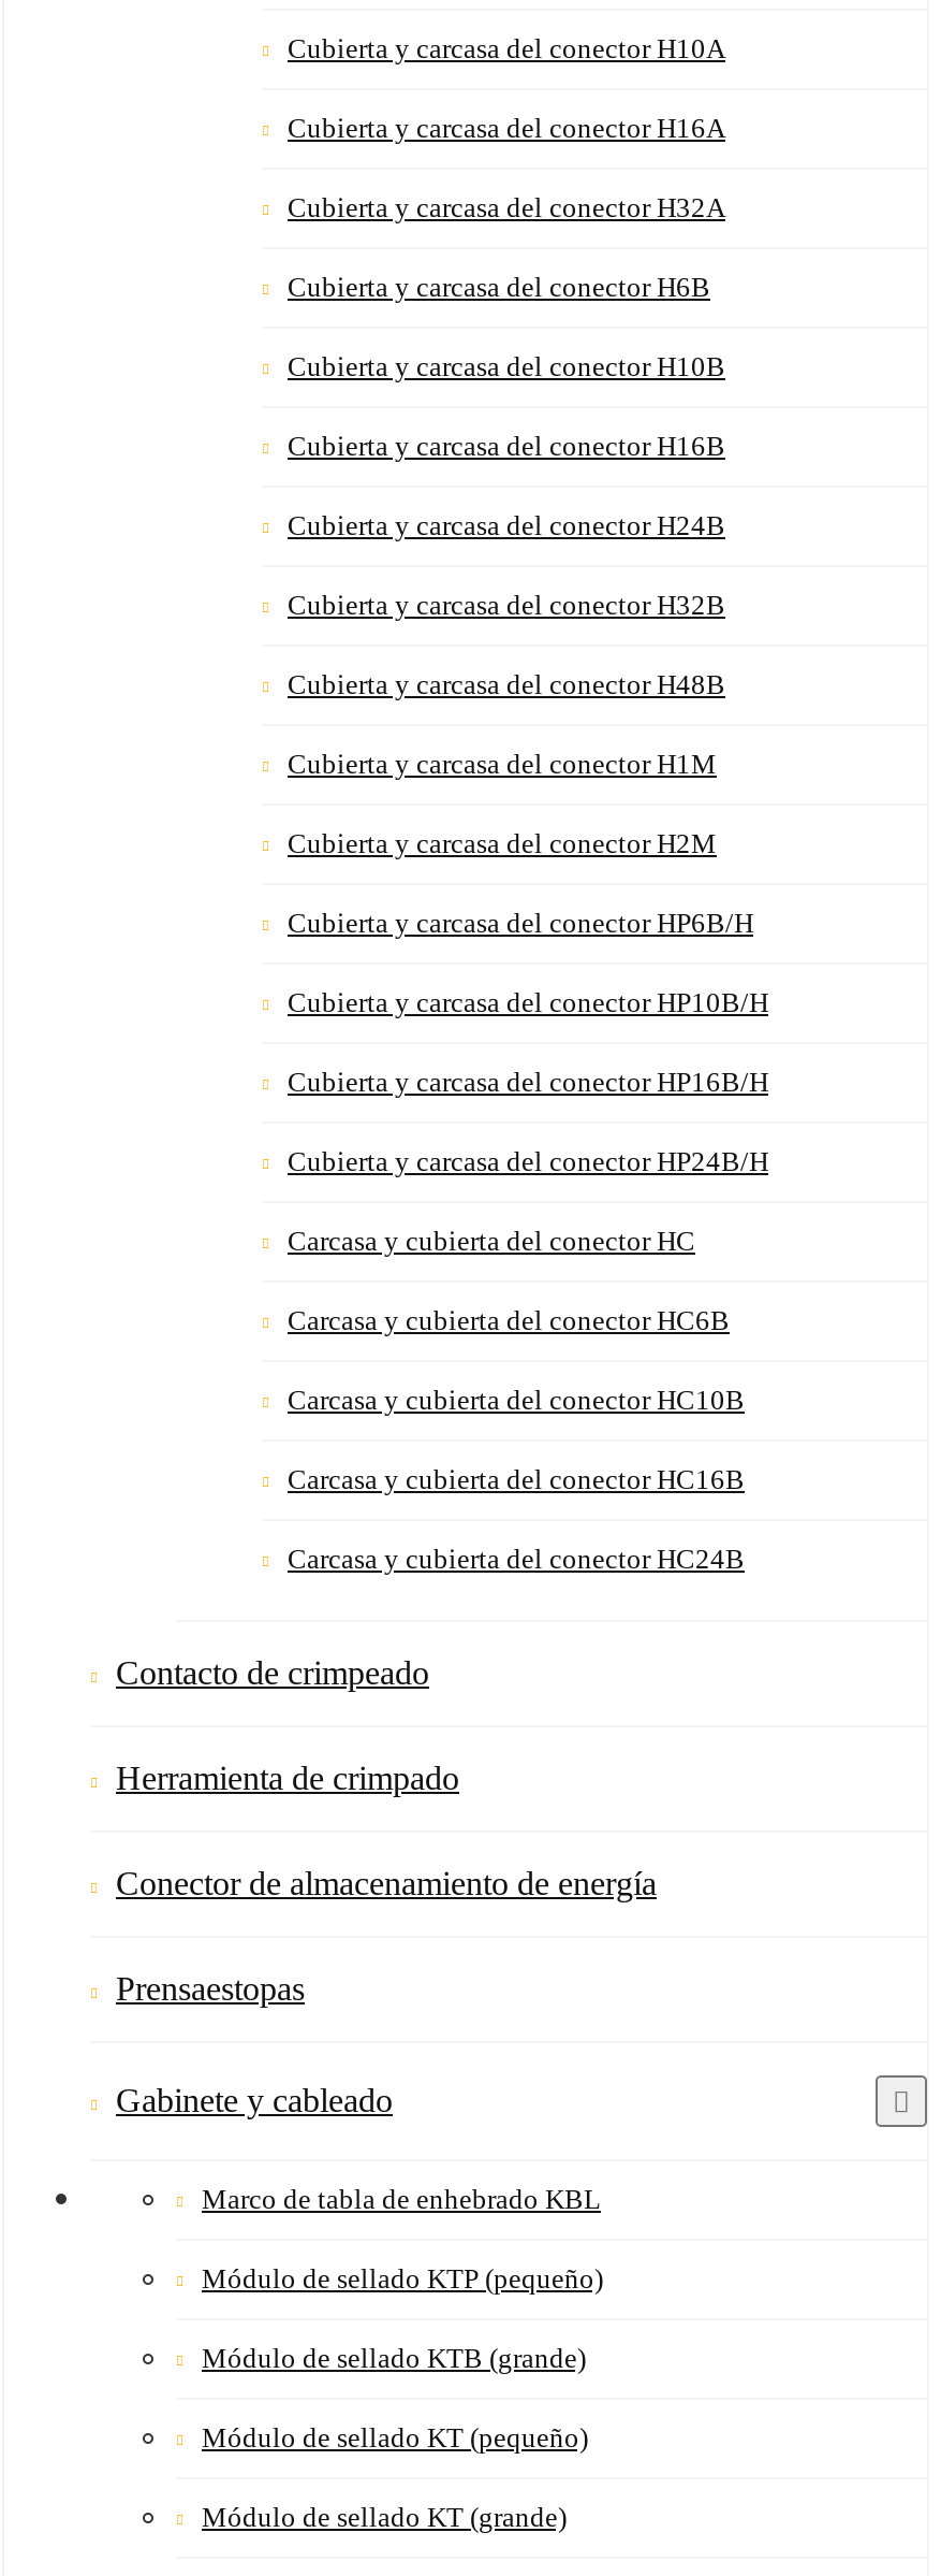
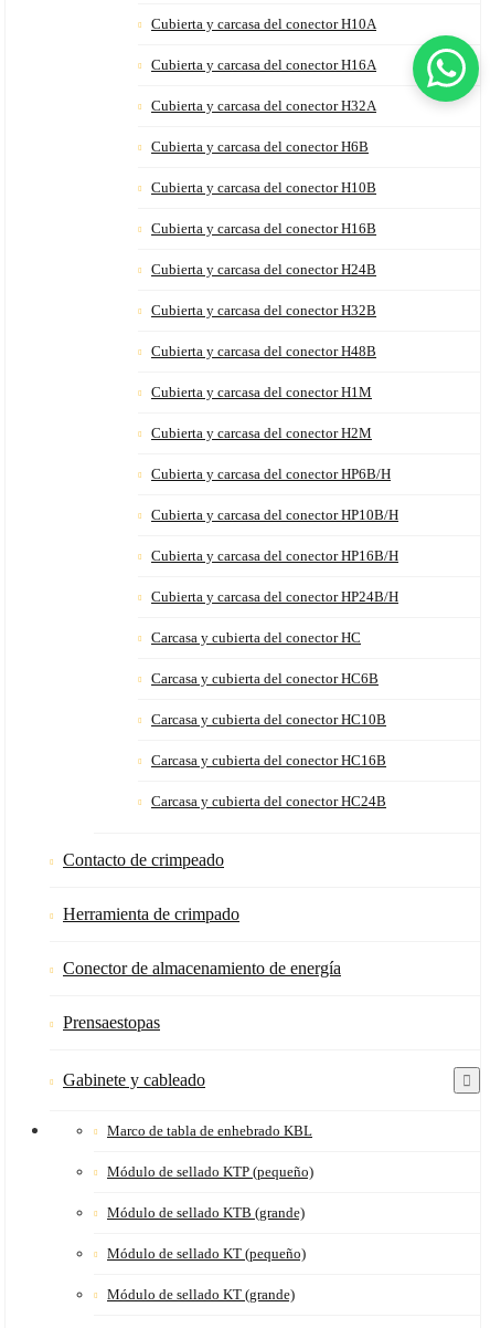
none -> [411,33,481,107] [image]

